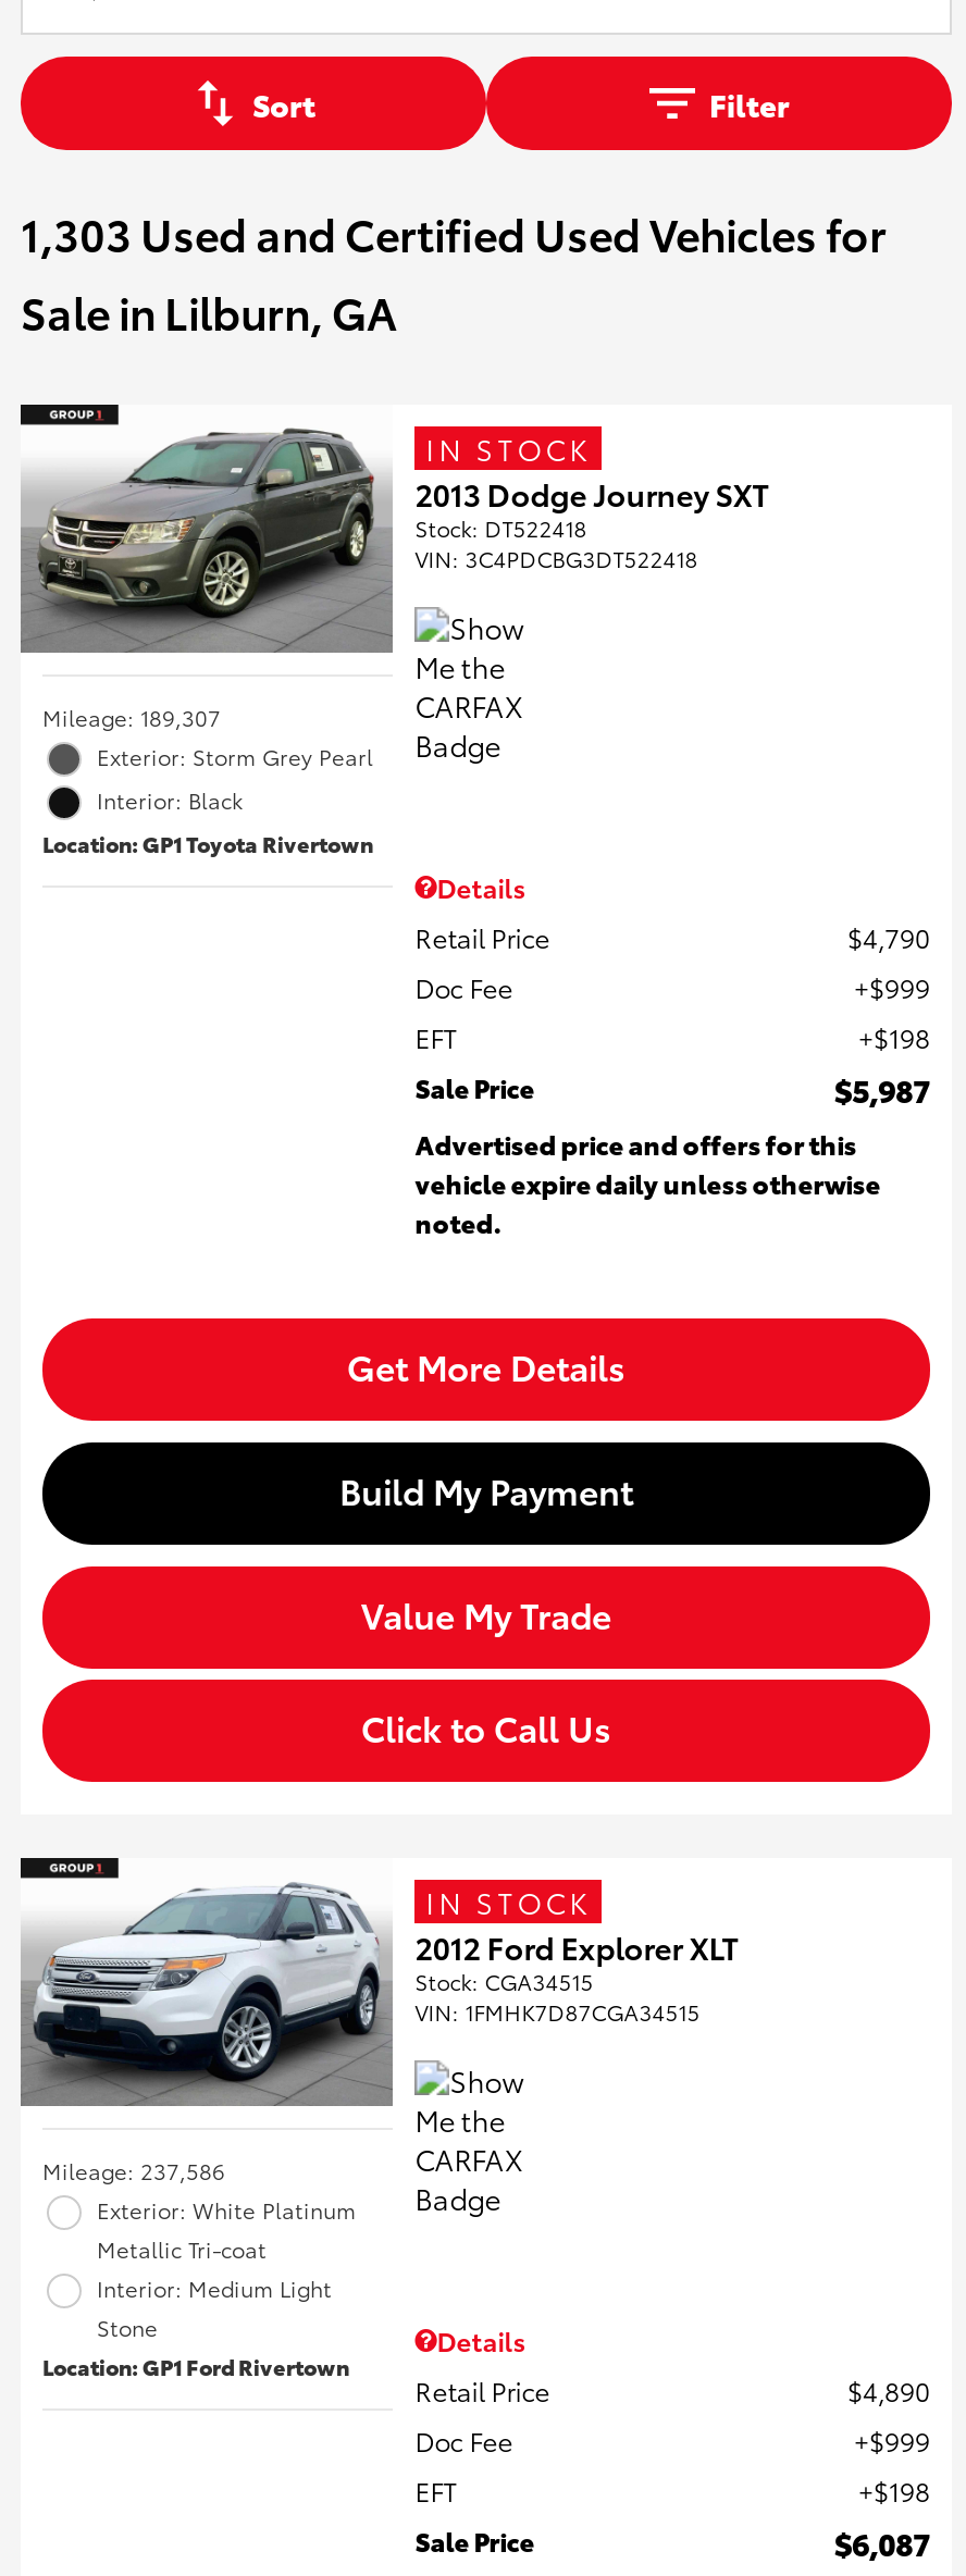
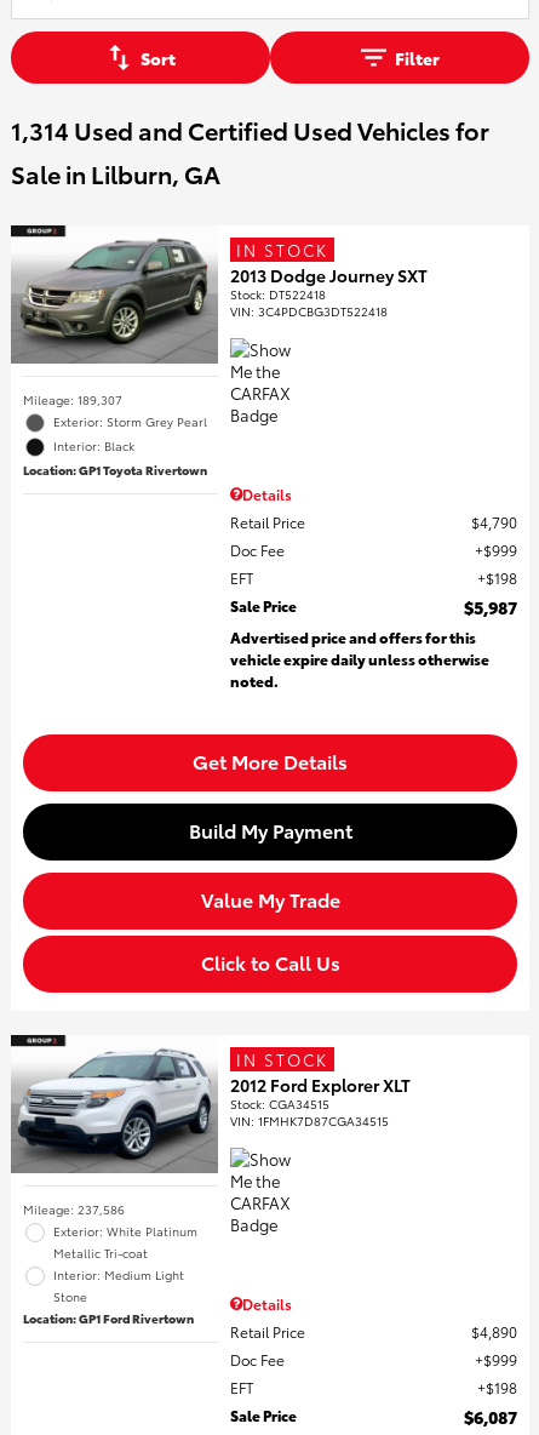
[21,203,887,264] 1,303 Used and Certified Used Vehicles for -> [11,113,489,147] 1,314 Used and Certified Used Vehicles for

